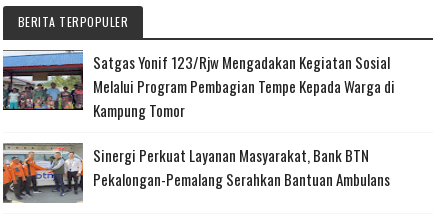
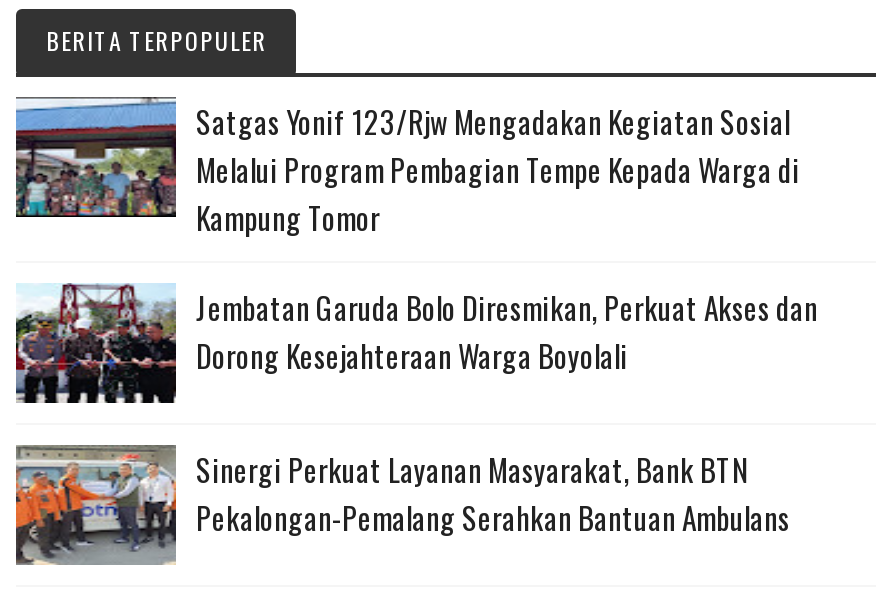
none -> [14,282,818,406] [image] | Jembatan Garuda Bolo Diresmikan, Perkuat Akses dan | Dorong Kesejahteraan Warga Boyolali

